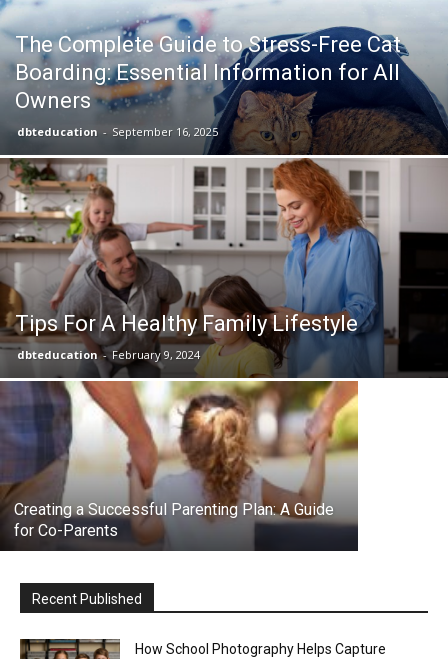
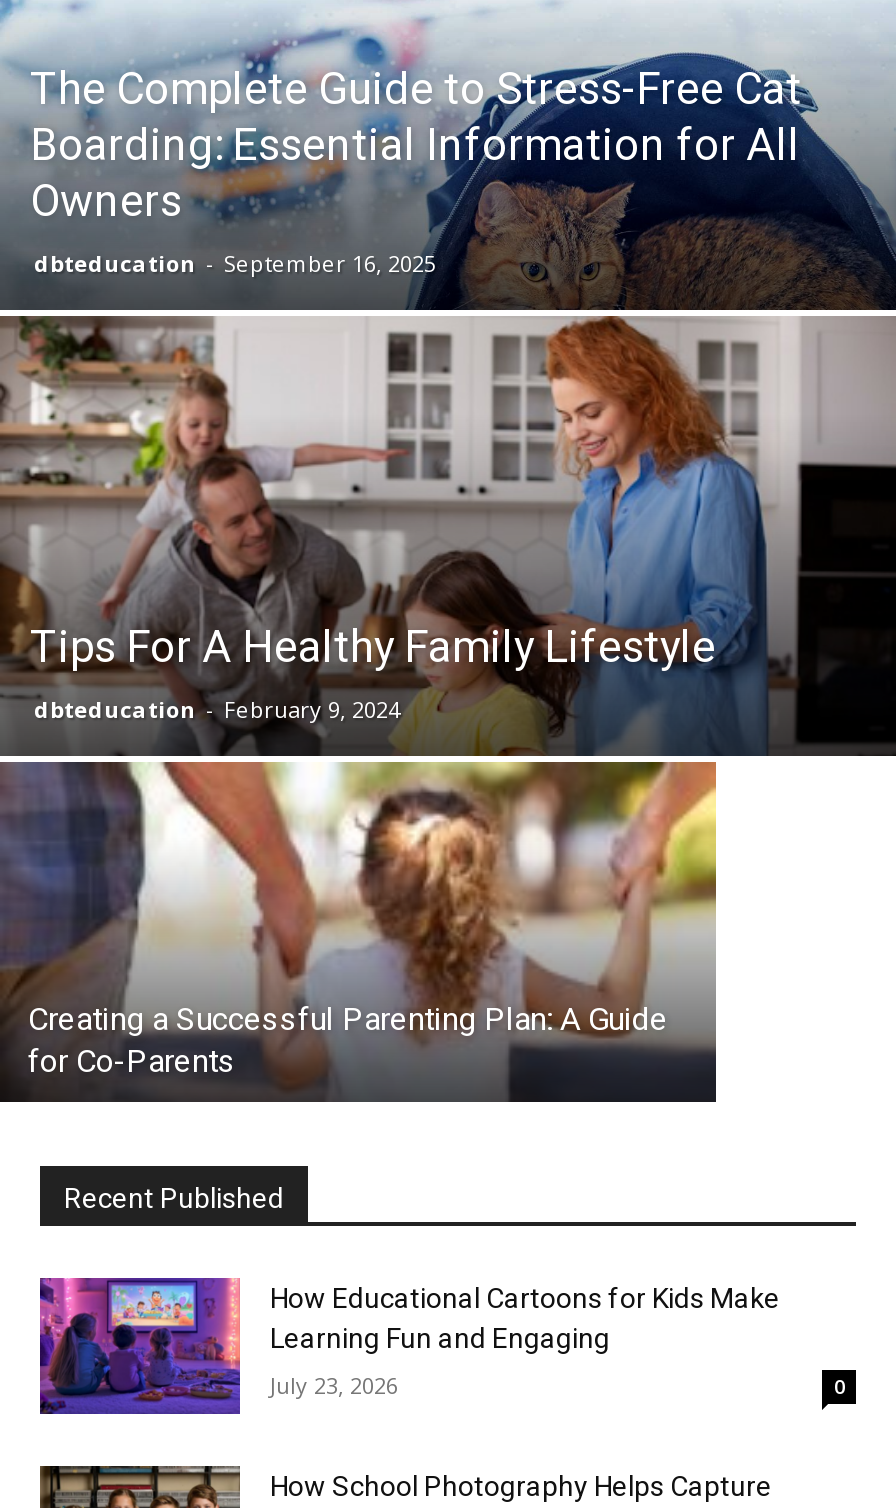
none -> [38,1276,846,1416] [image] | How Educational Cartoons for Kids Make | Learning Fun and Engaging | July 23, 2026 | 0

